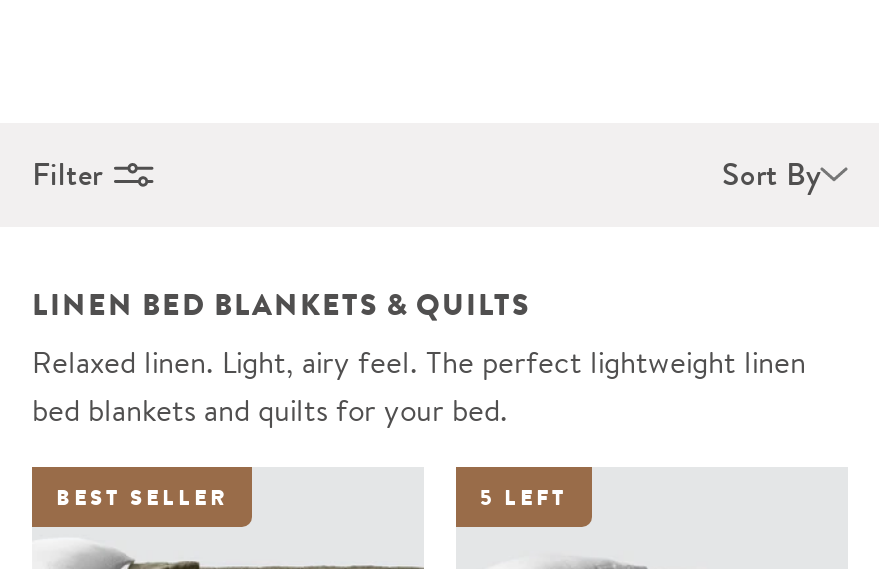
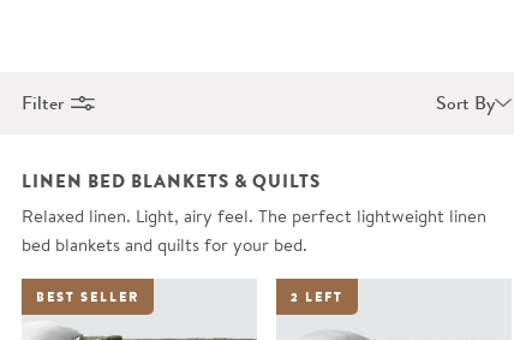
[480,481,568,513] 5 LEFT -> [291,287,343,306] 2 LEFT

